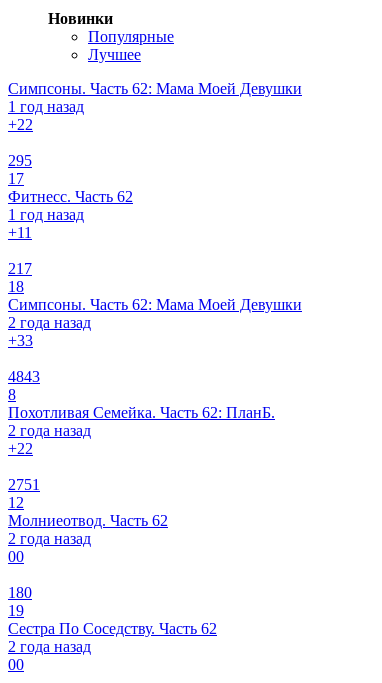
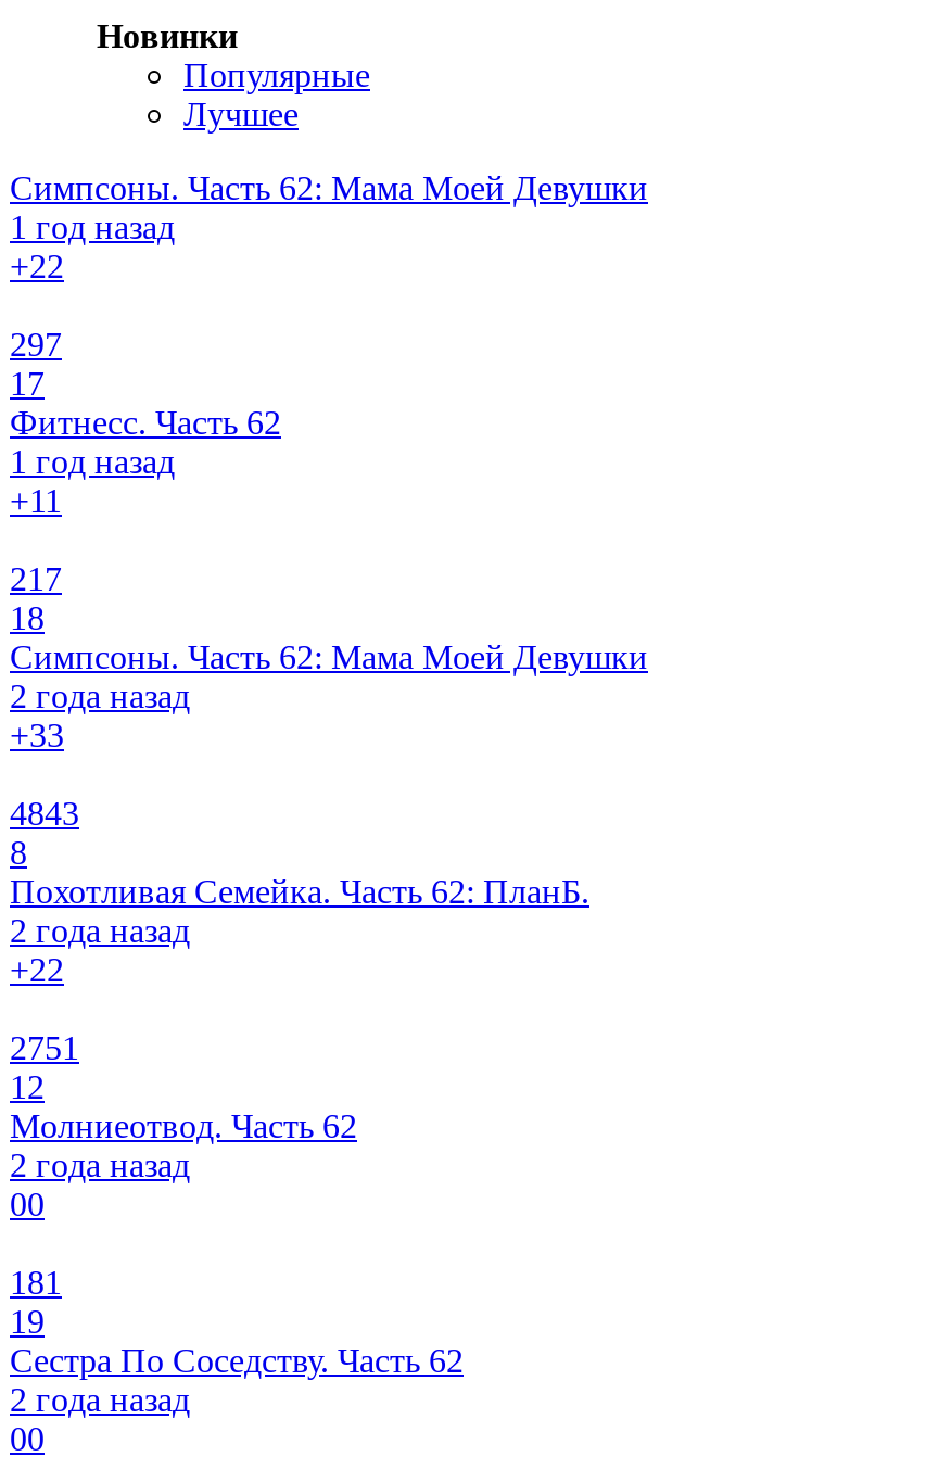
[8,152,32,169] 295 -> [10,326,62,363] 297
[8,584,32,601] 180 -> [10,1264,62,1301] 181

